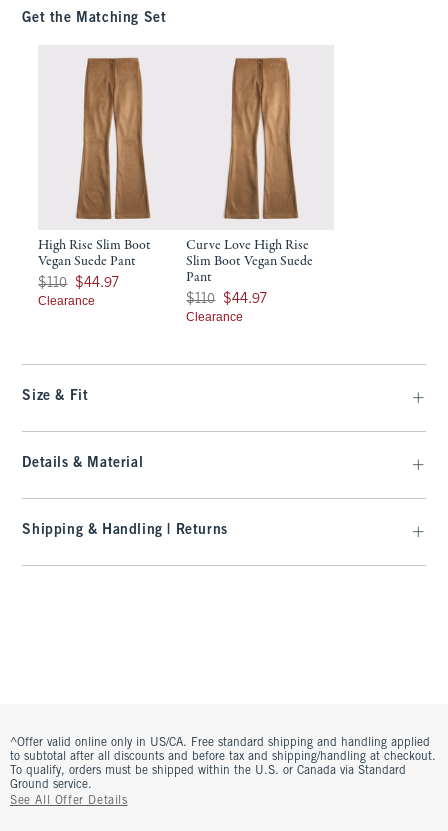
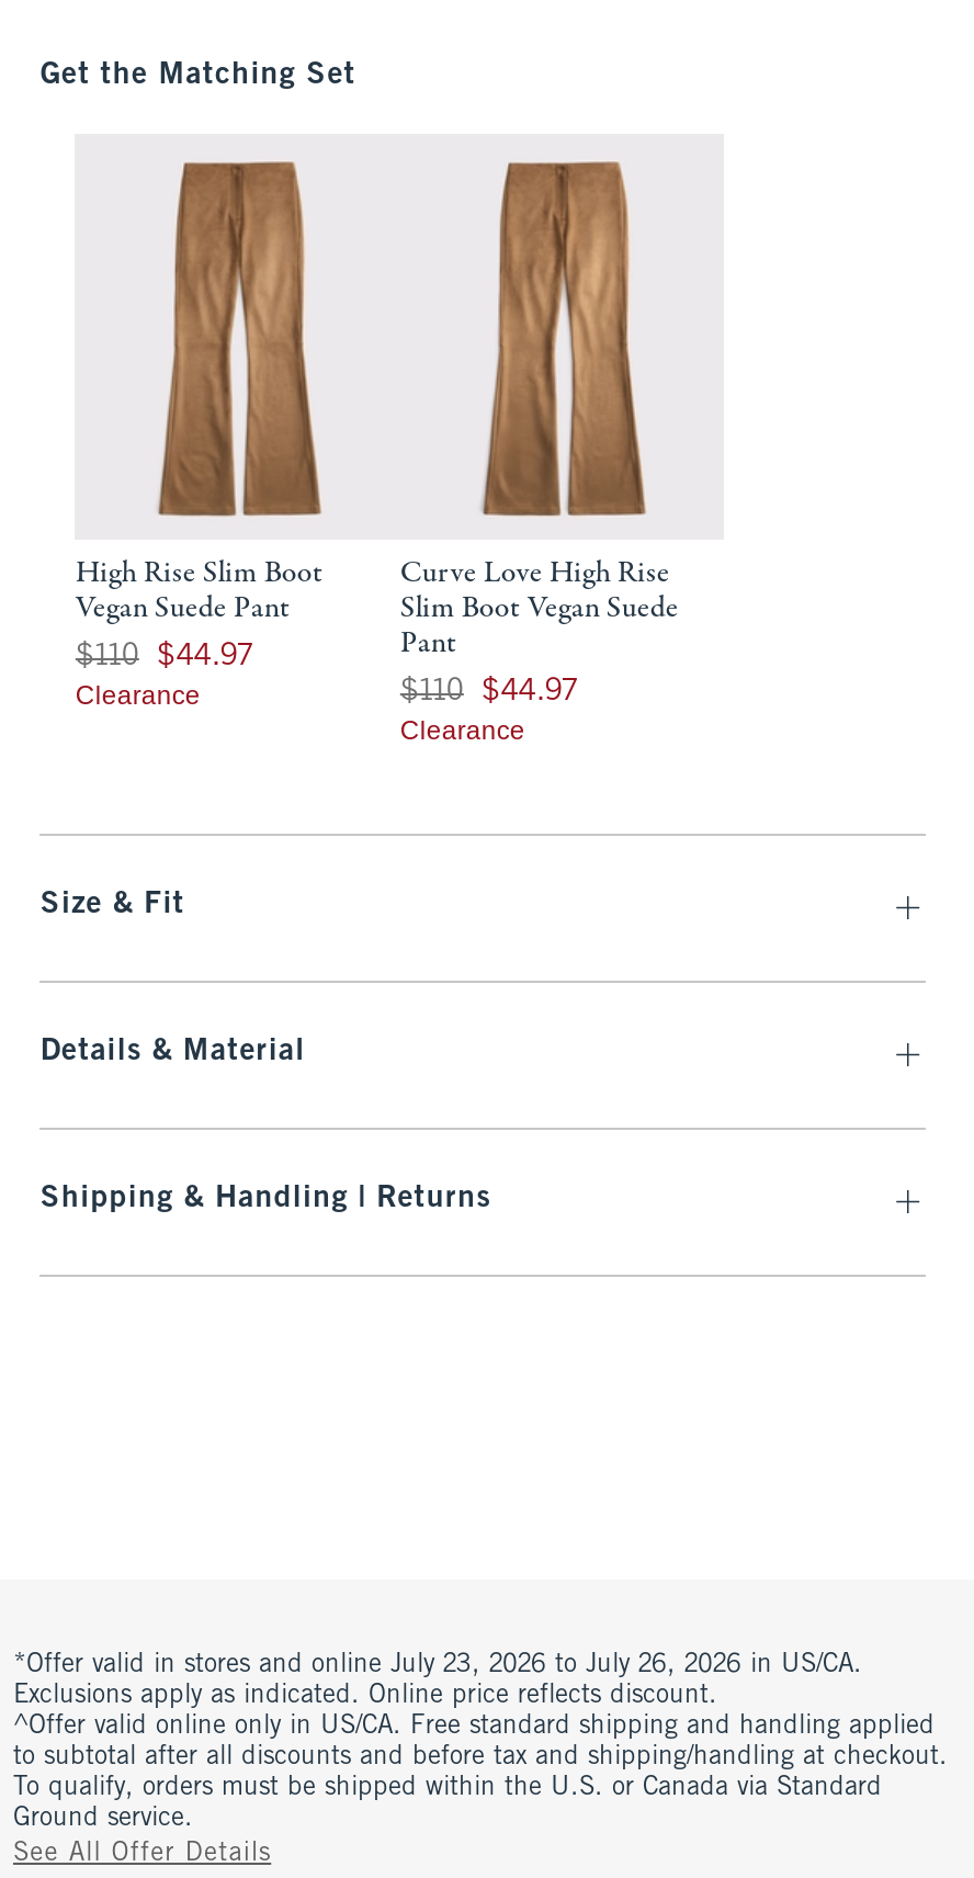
none -> [13,1652,862,1709] *Offer valid in stores and online July 23, 2026 to July 26, 2026 in US/CA. | Exclusions apply as indicated. Online price reflects discount.

